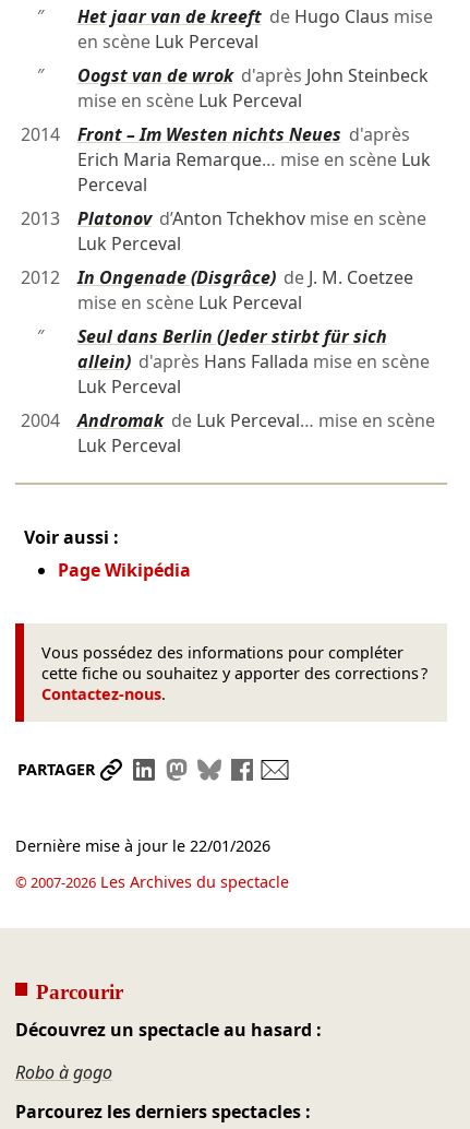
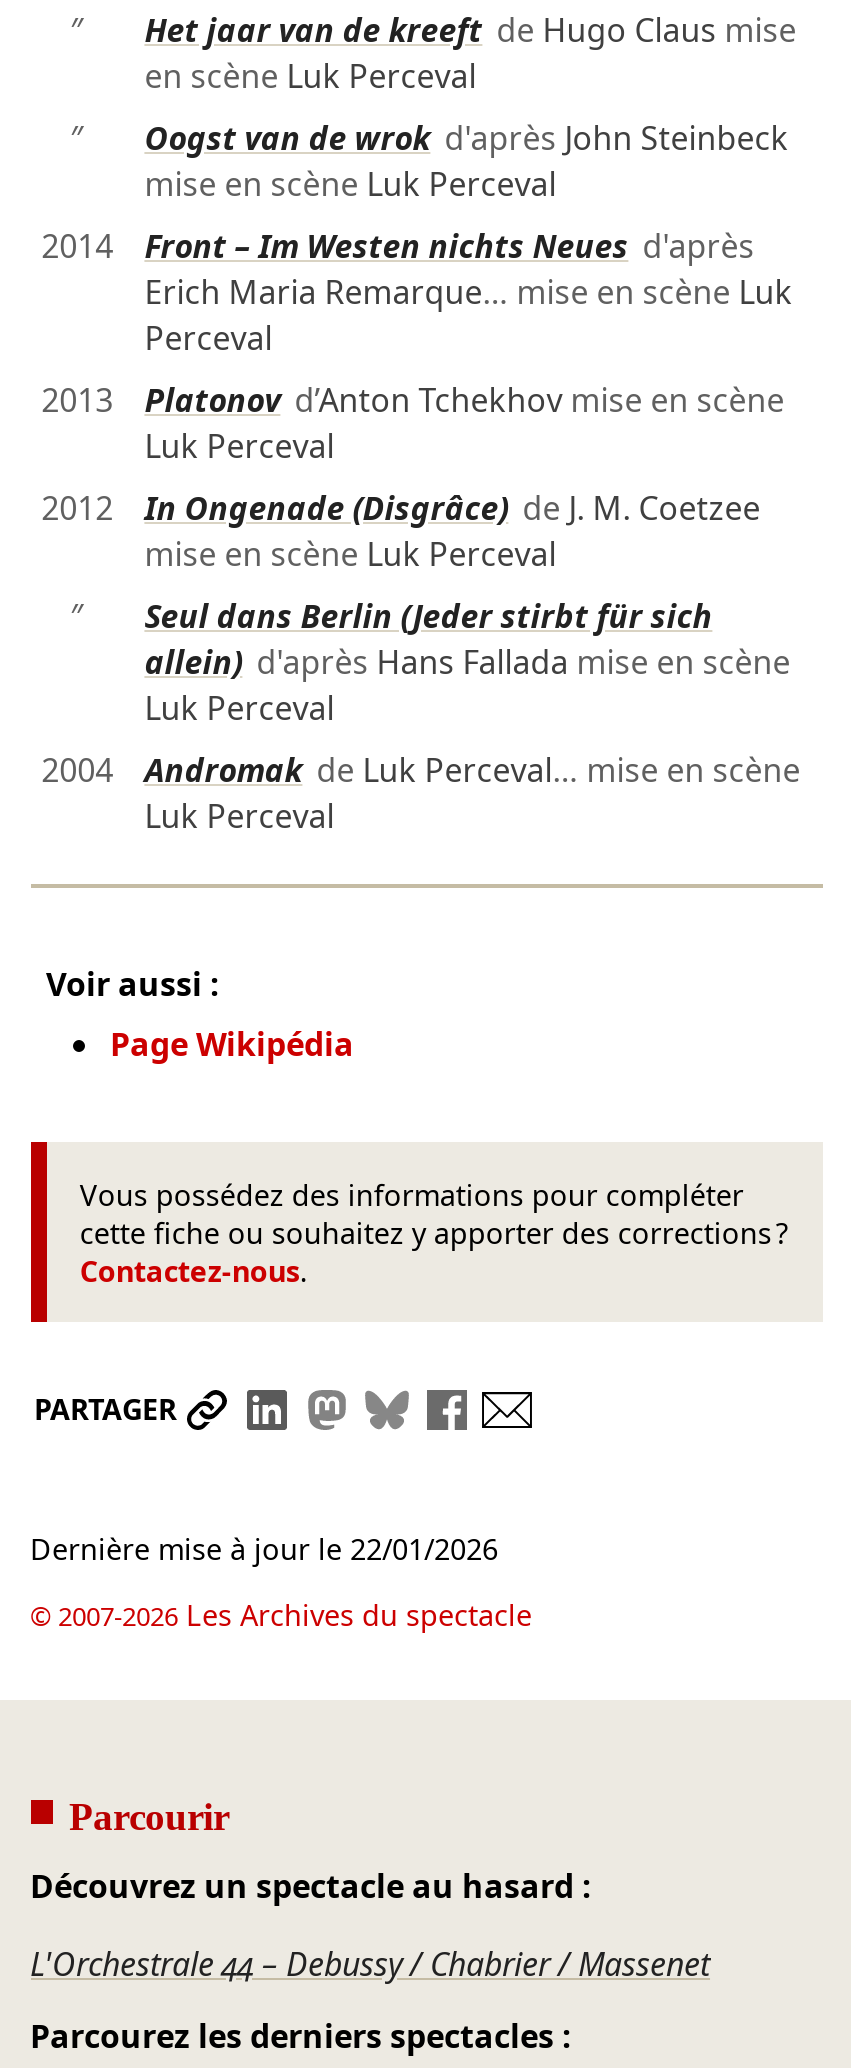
[15,1060,112,1084] Robo à gogo -> [30,1941,710,1985] L'Orchestrale 44 – Debussy / Chabrier / Massenet

